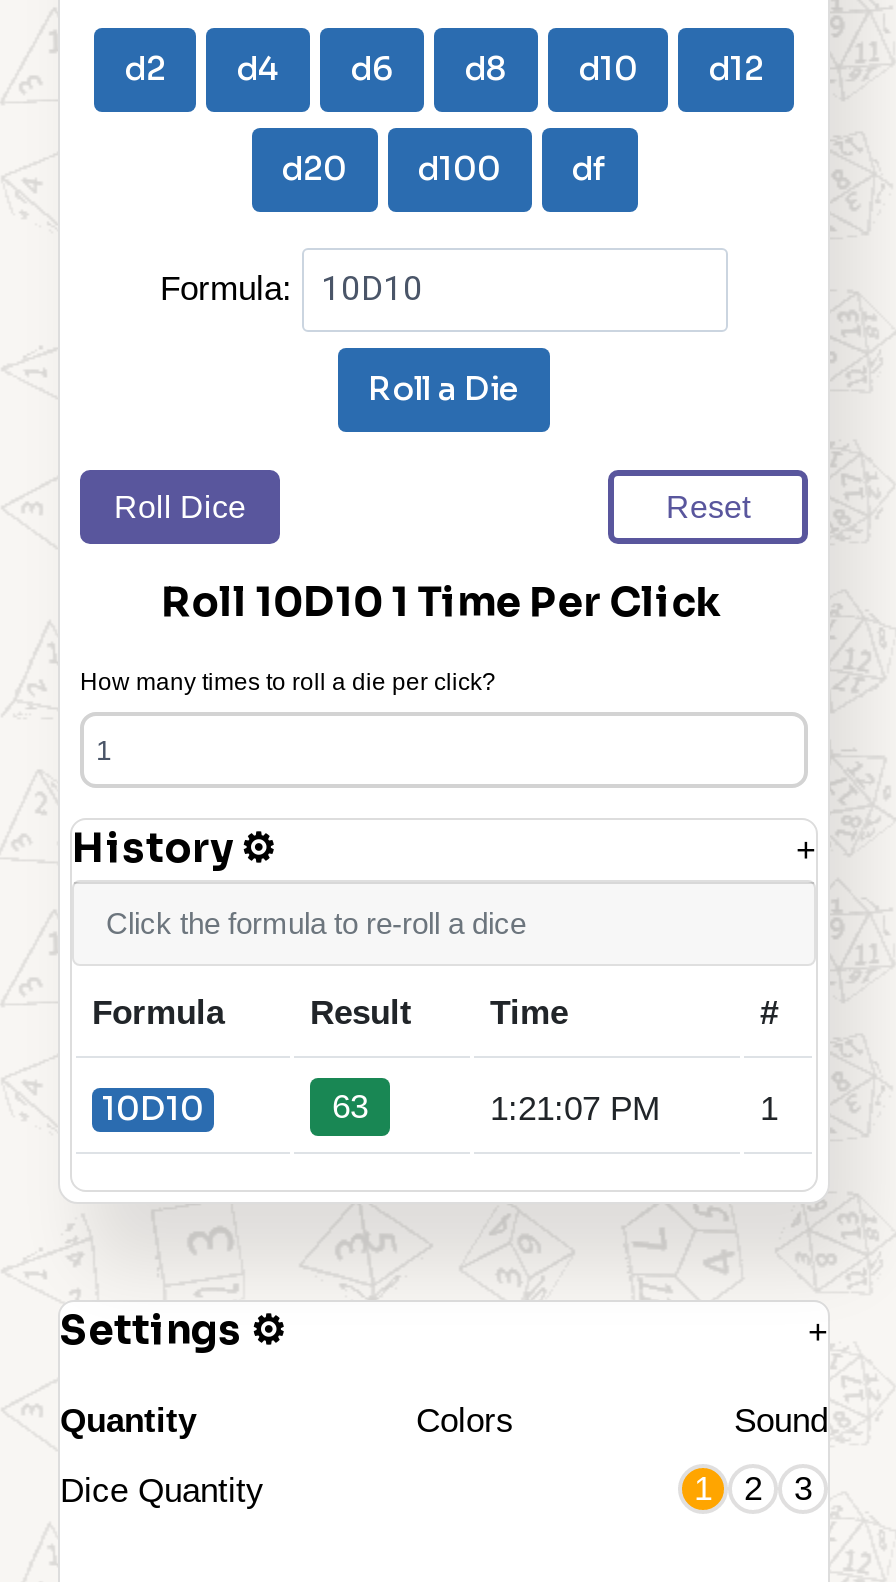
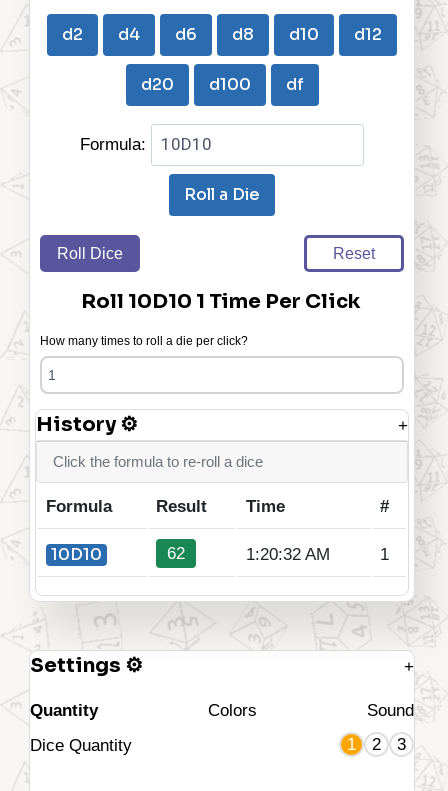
[332,1089,660,1129] 63 | 1:21:07 PM -> [167,544,330,564] 62 | 1:20:32 AM

